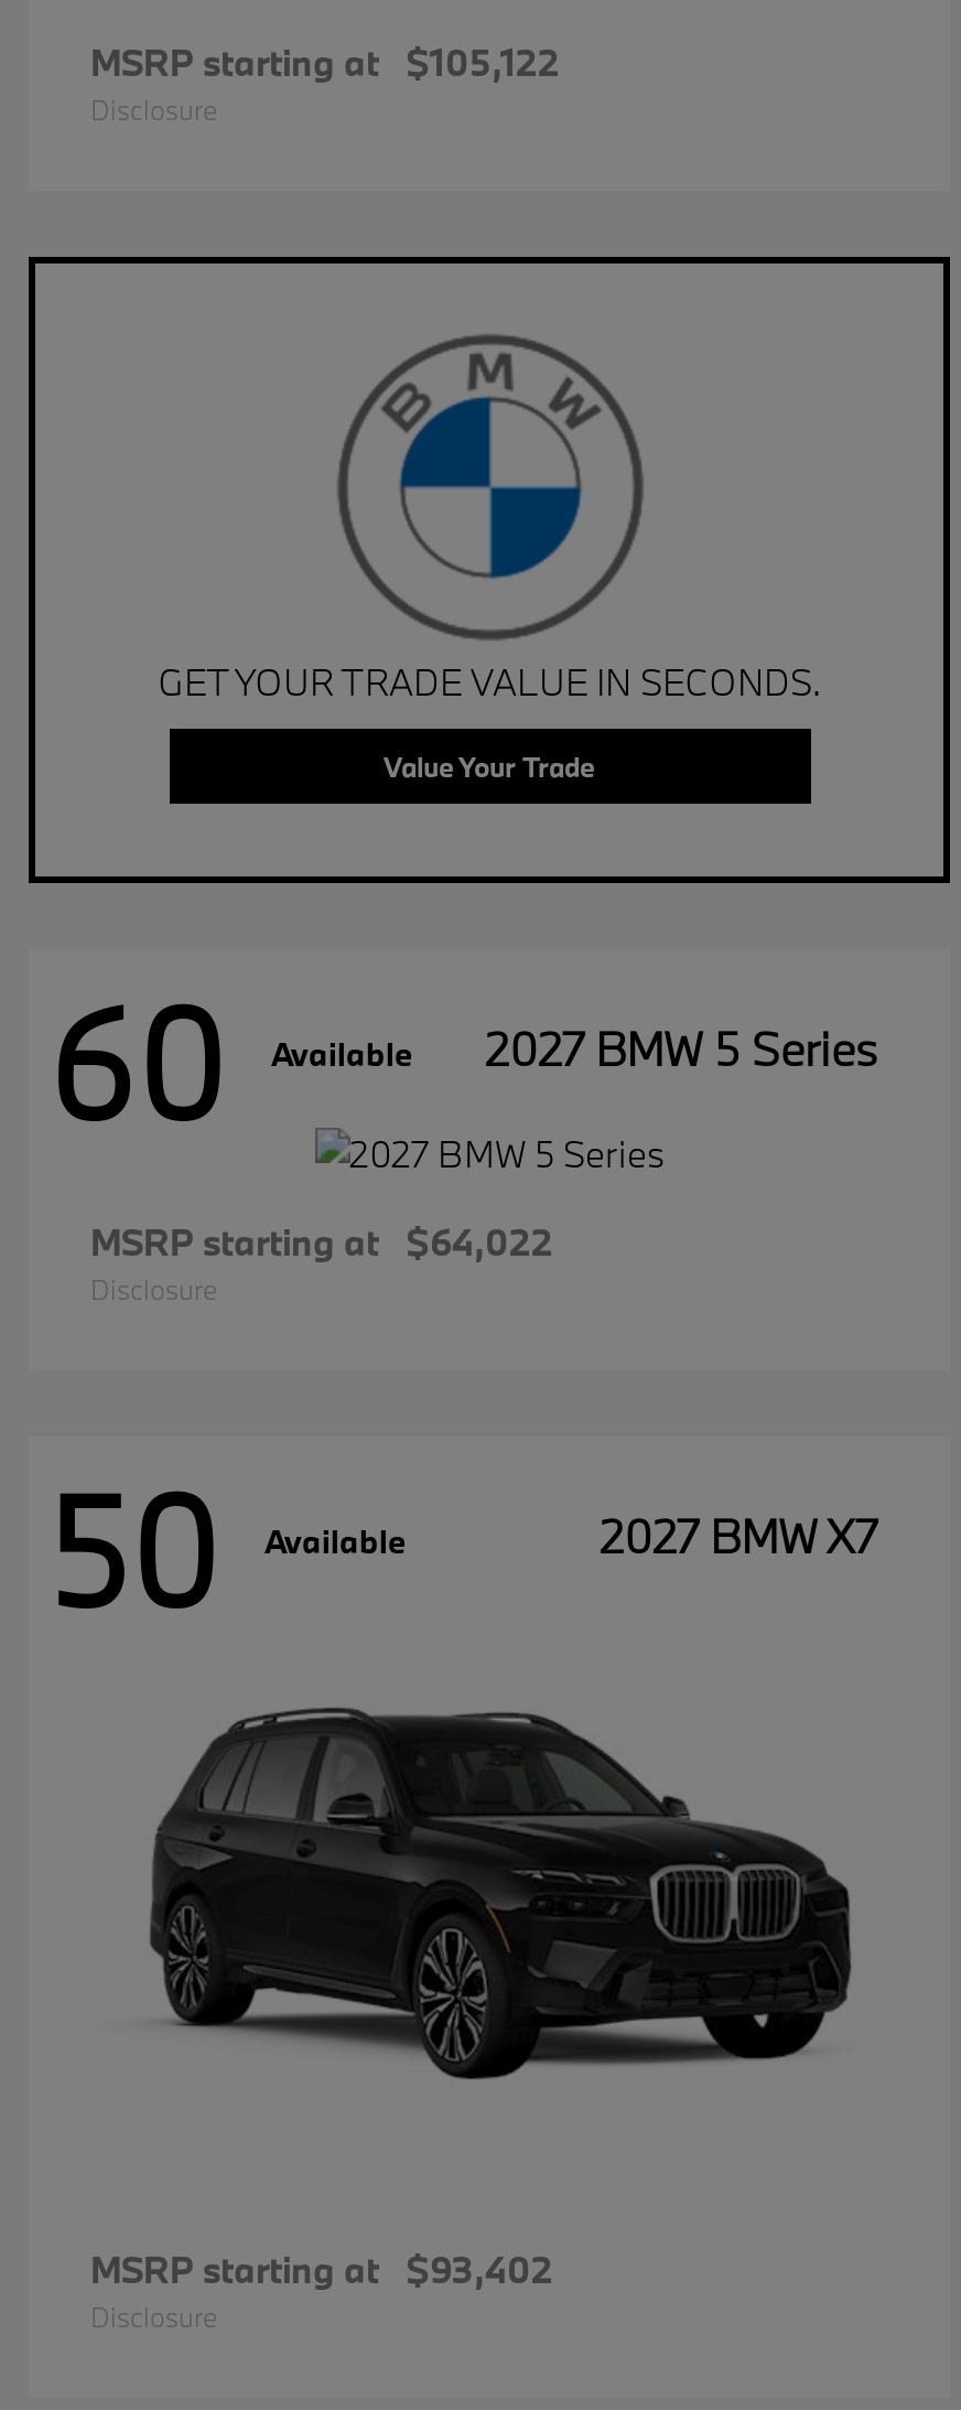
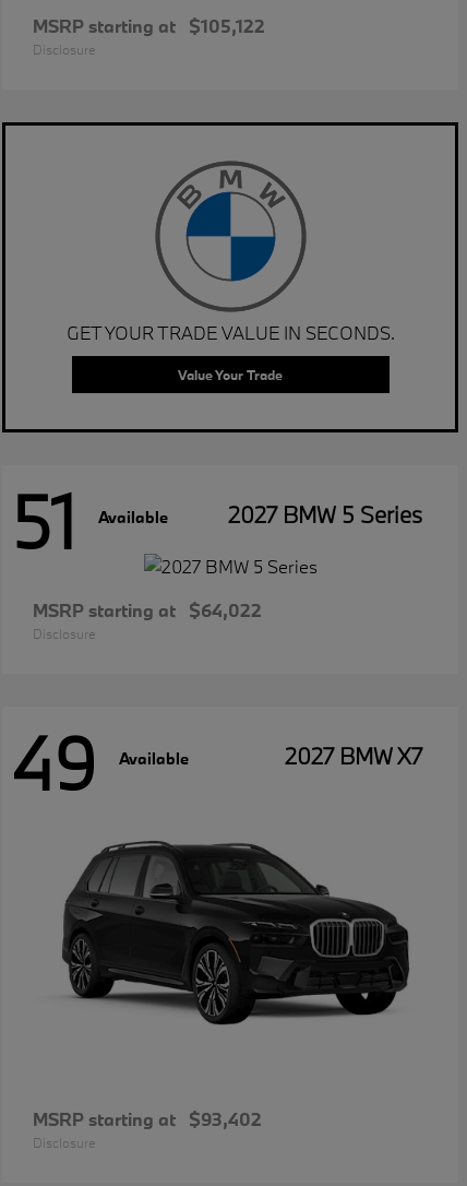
[46,968,227,1160] 60 -> [11,474,76,569] 51
[46,1455,406,1646] 50 Available -> [11,716,189,811] 49 Available

